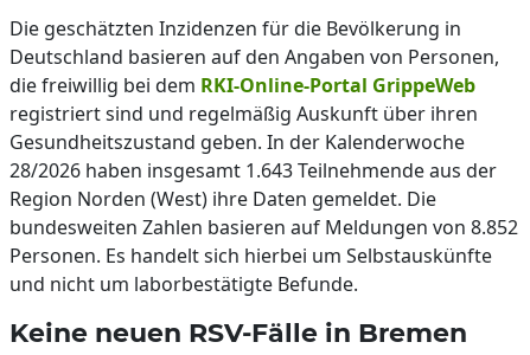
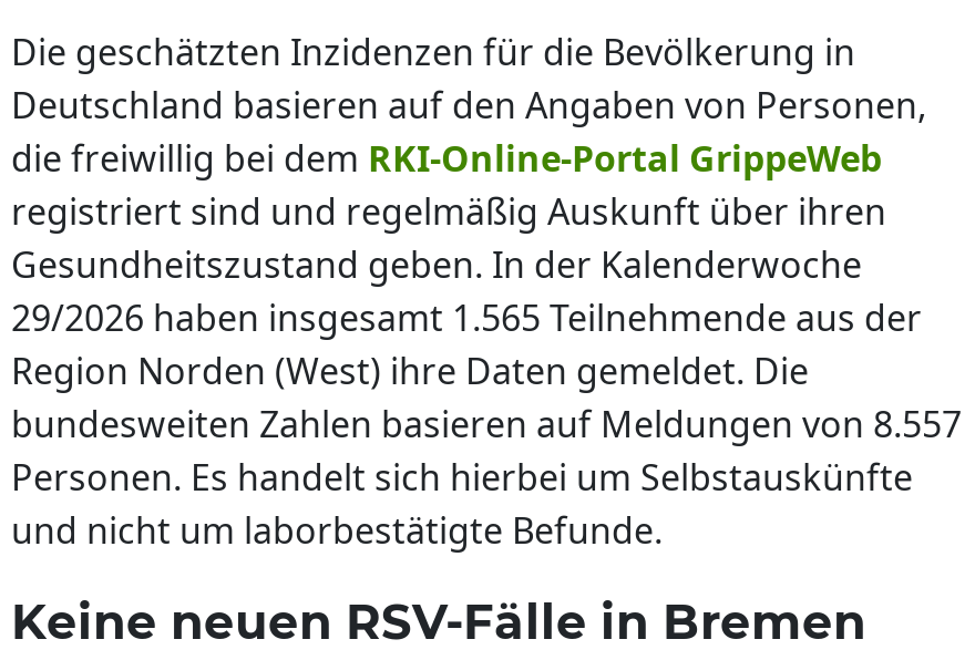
[9,157,497,183] 28/2026 haben insgesamt 1.643 Teilnehmende aus der -> [11,293,922,342] 29/2026 haben insgesamt 1.565 Teilnehmende aus der
[9,214,518,240] bundesweiten Zahlen basieren auf Meldungen von 8.852 -> [11,400,962,448] bundesweiten Zahlen basieren auf Meldungen von 8.557

